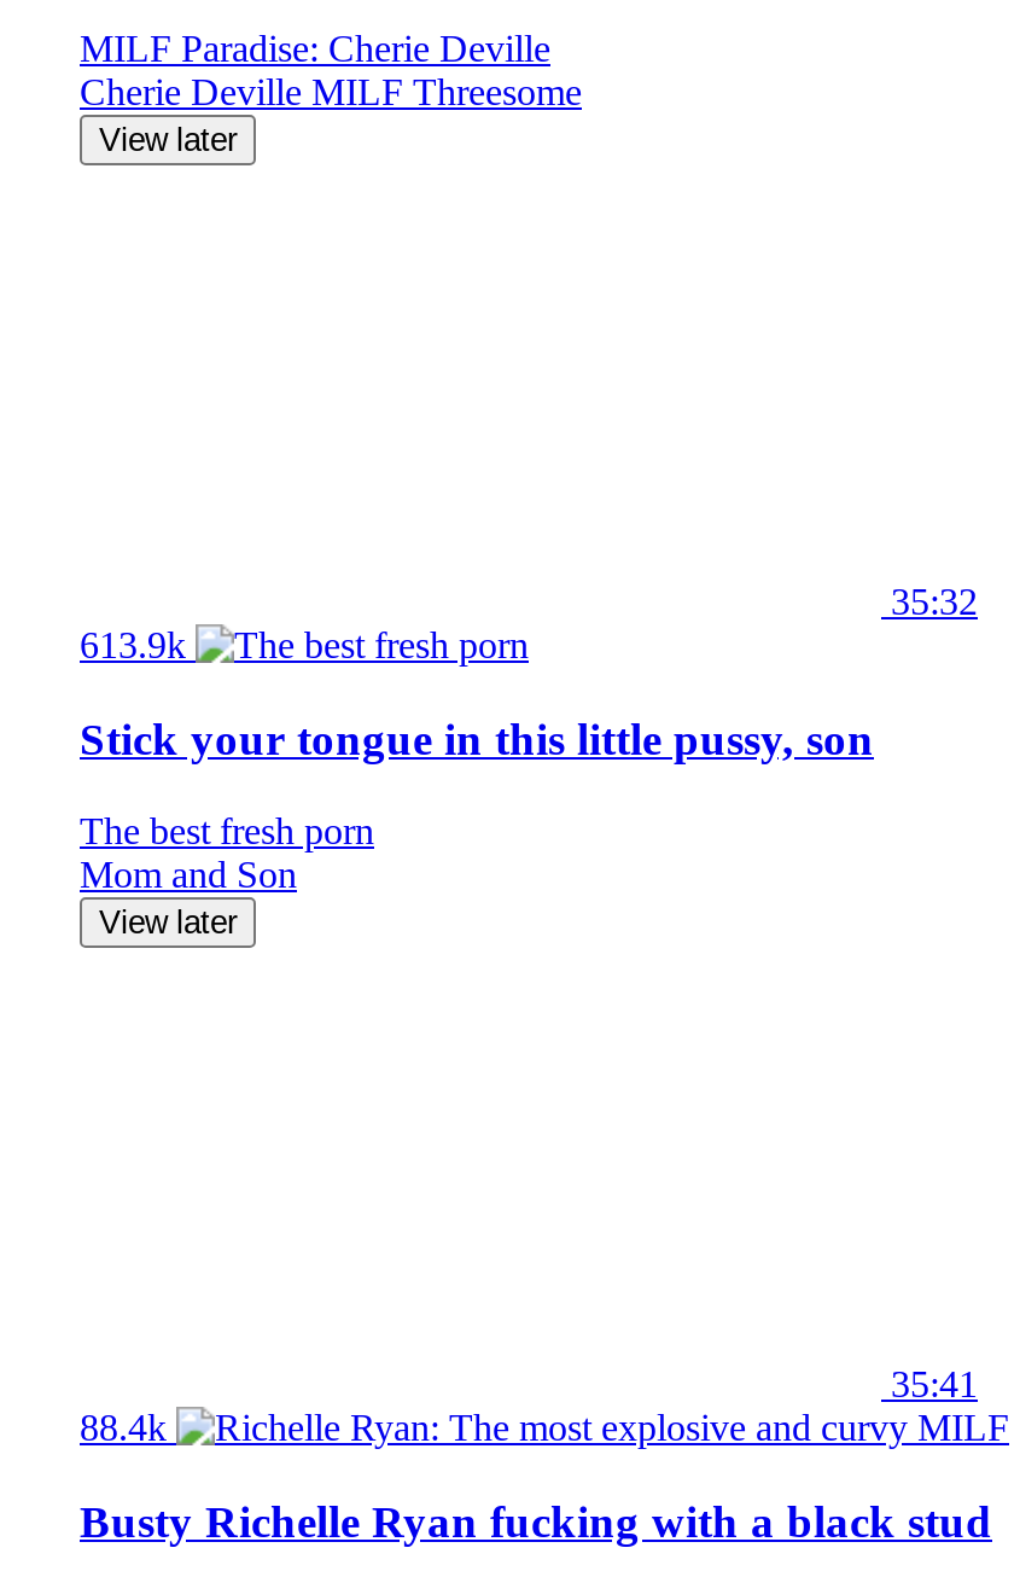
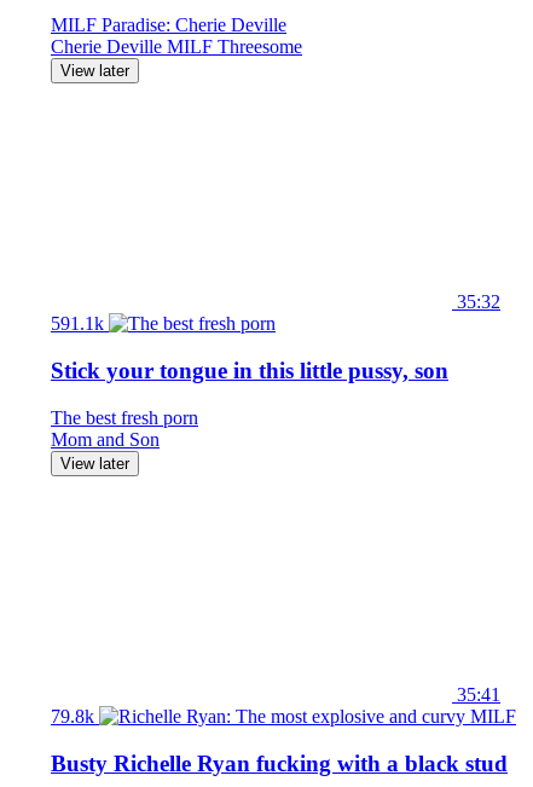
[80,624,196,665] 613.9k -> [51,314,109,334] 591.1k
[80,1408,176,1449] 88.4k -> [51,706,99,726] 79.8k

